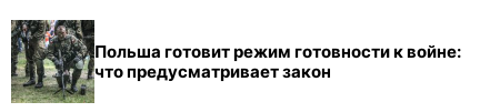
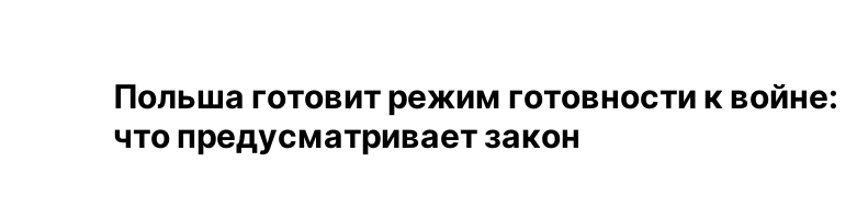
[10,19,96,104] [image] -> none

